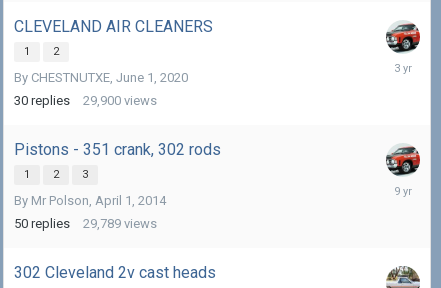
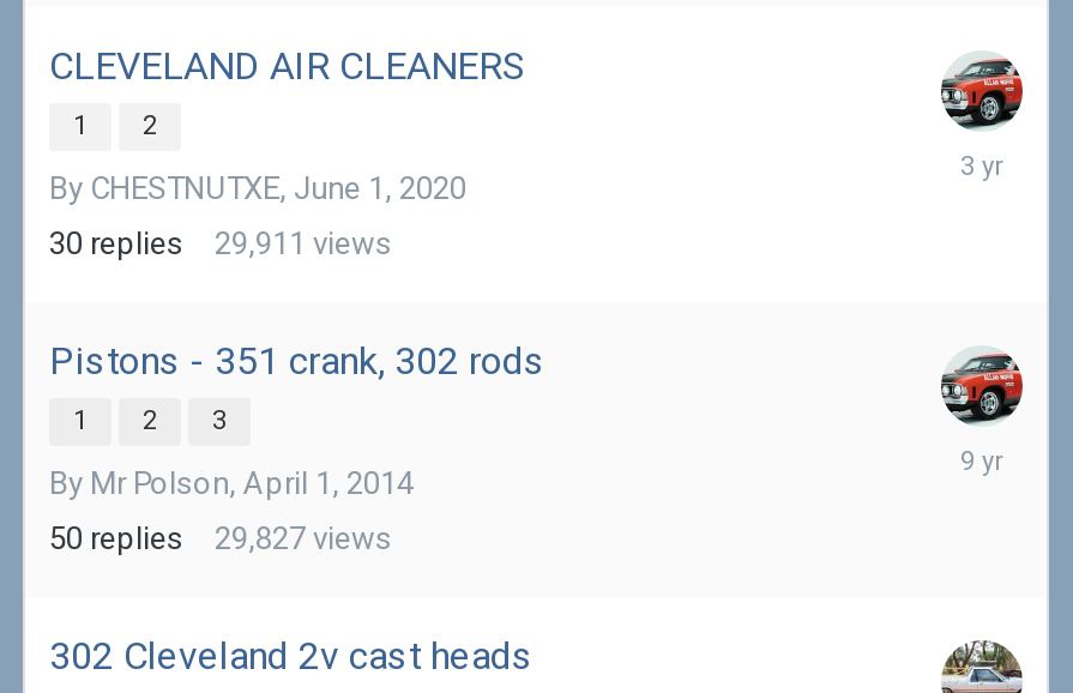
[14,93,157,108] 30 replies 29,900 views -> [49,226,392,262] 30 replies 29,911 views
[14,216,157,231] 50 replies 29,789 views -> [49,521,392,557] 50 replies 29,827 views

